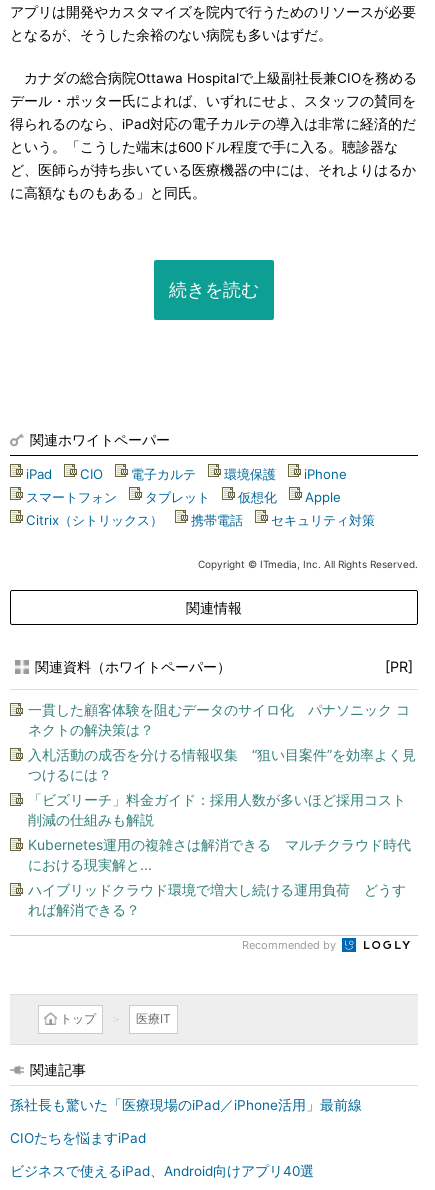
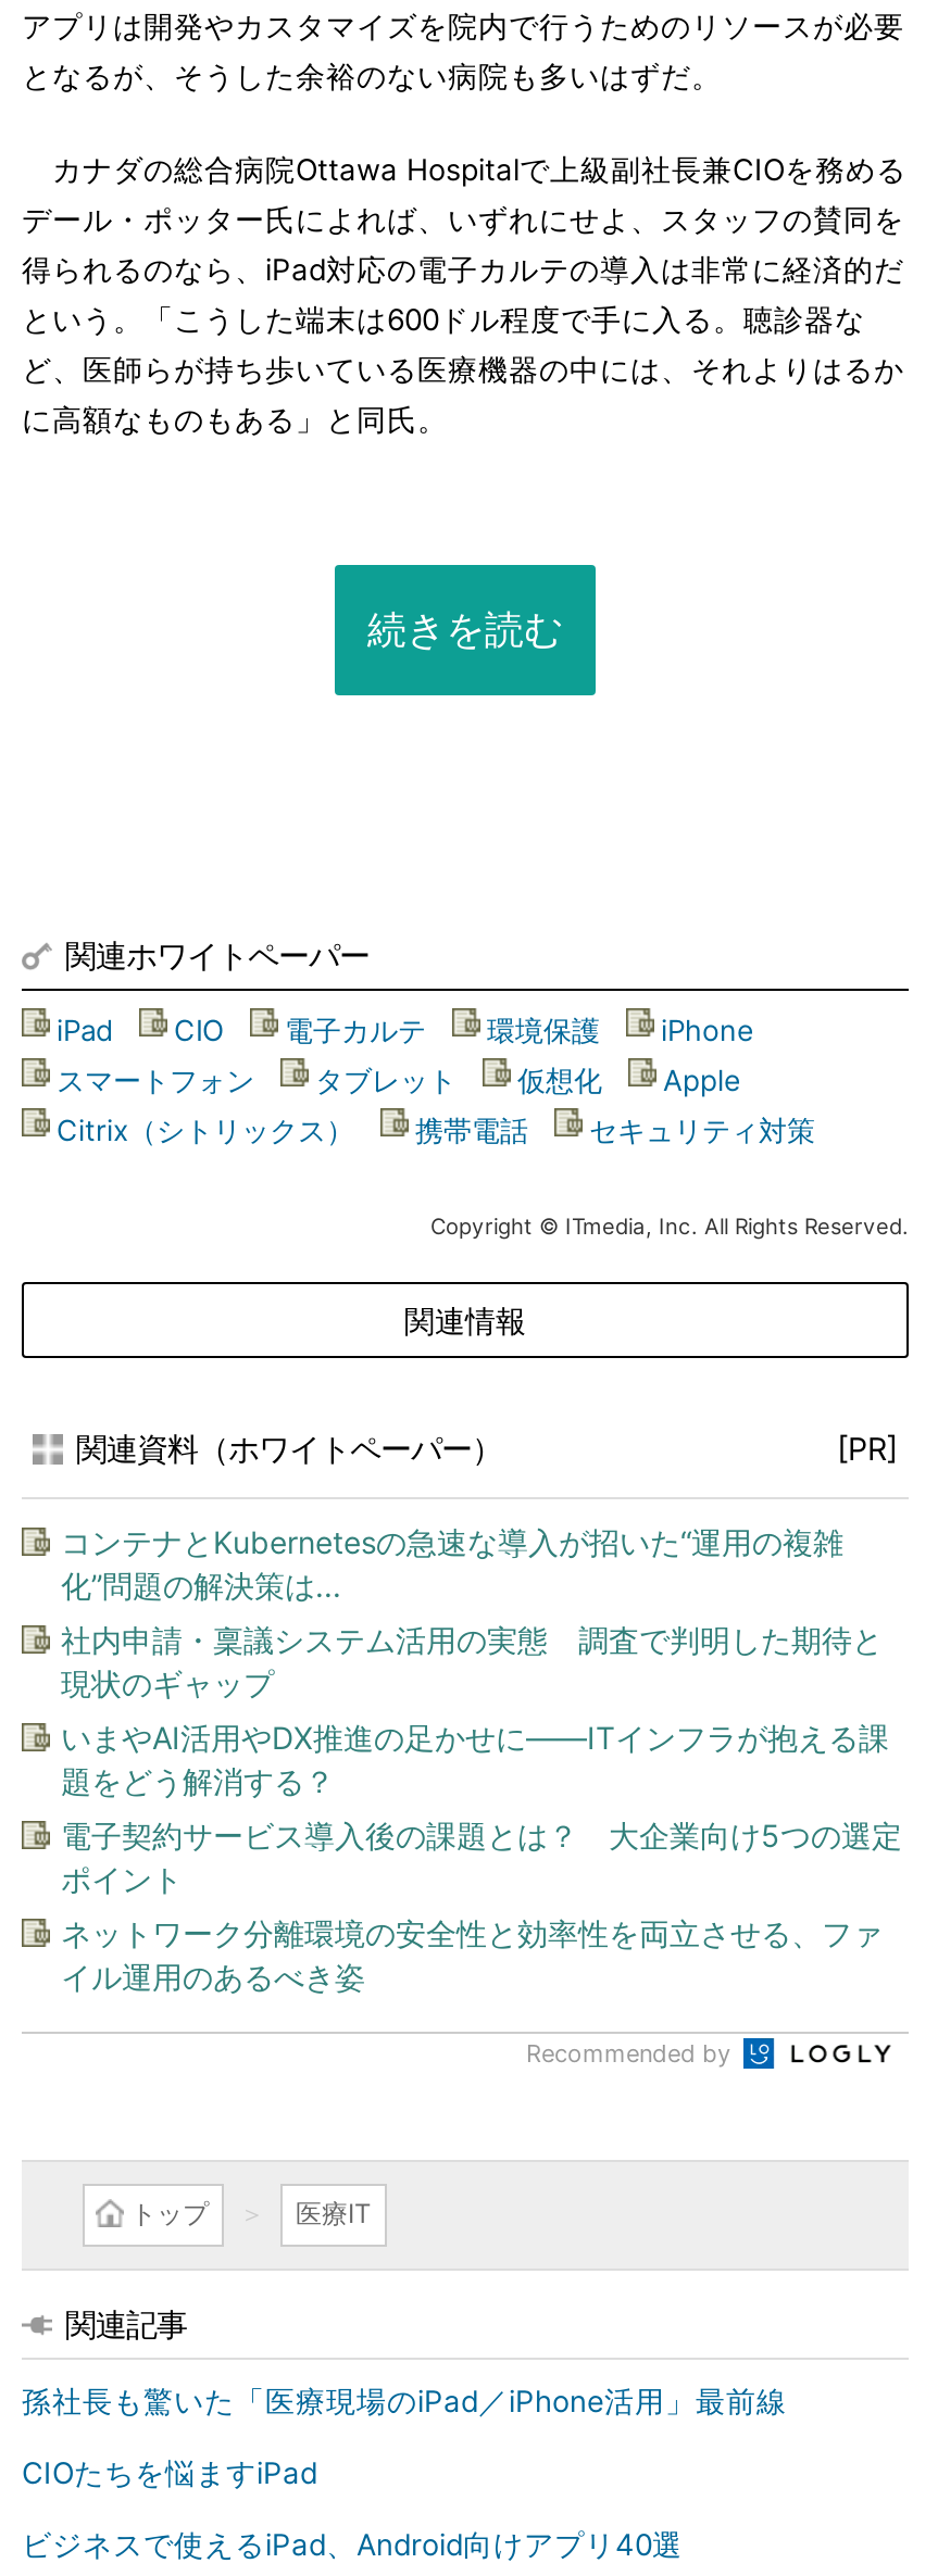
[28,701,410,738] 一貫した顧客体験を阻むデータのサイロ化 パナソニック コ | ネクトの解決策は？ -> [61,1523,843,1604] コンテナとKubernetesの急速な導入が招いた“運用の複雑 | 化”問題の解決策は...
[28,746,416,783] 入札活動の成否を分ける情報収集 “狙い目案件”を効率よく見 | つけるには？ -> [61,1621,883,1701] 社内申請・稟議システム活用の実態 調査で判明した期待と | 現状のギャップ
[28,791,406,828] 「ビズリーチ」料金ガイド：採用人数が多いほど採用コスト | 削減の仕組みも解説 -> [61,1719,889,1799] いまやAI活用やDX推進の足かせに――ITインフラが抱える課 | 題をどう解消する？
[28,836,411,873] Kubernetes運用の複雑さは解消できる マルチクラウド時代 | における現実解と... -> [61,1817,902,1897] 電子契約サービス導入後の課題とは？ 大企業向け5つの選定 | ポイント
[28,881,406,918] ハイブリッドクラウド環境で増大し続ける運用負荷 どうす | れば解消できる？ -> [61,1914,883,1995] ネットワーク分離環境の安全性と効率性を両立させる、ファ | イル運用のあるべき姿

